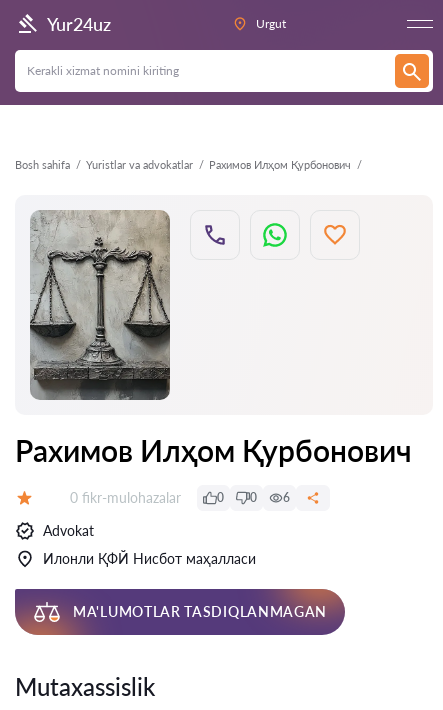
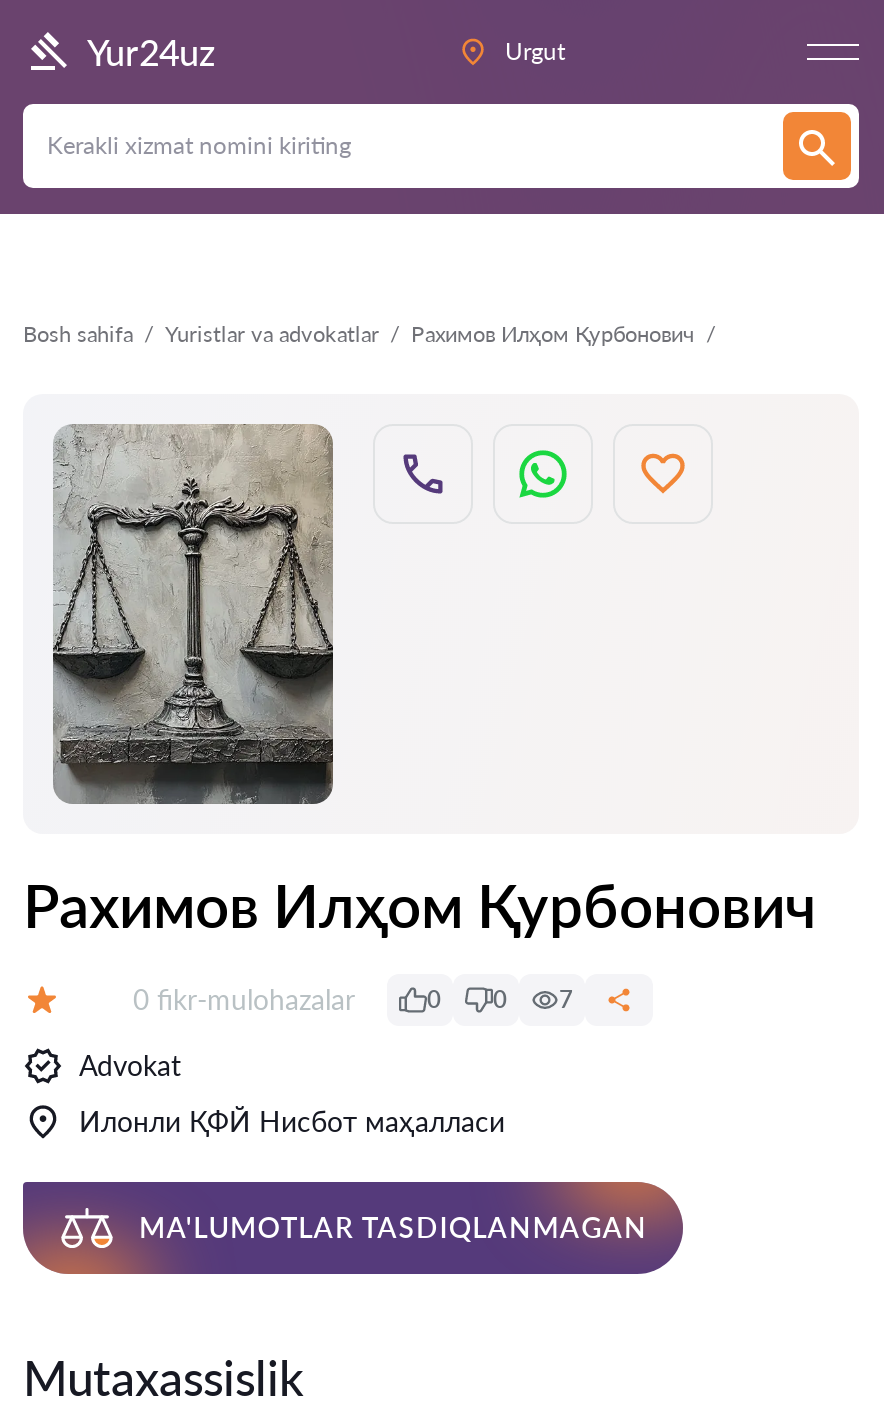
[283,490,290,505] 6 -> [559,984,573,1014] 7

